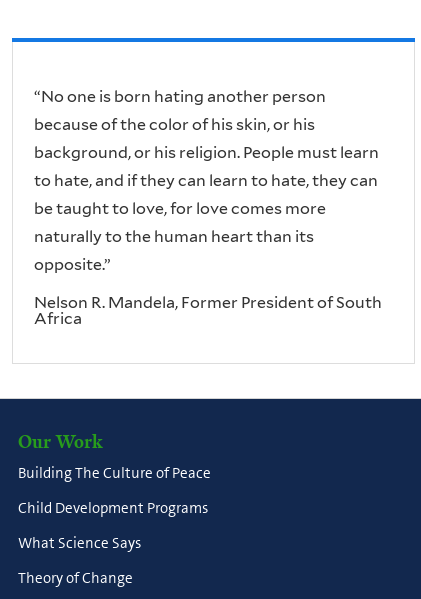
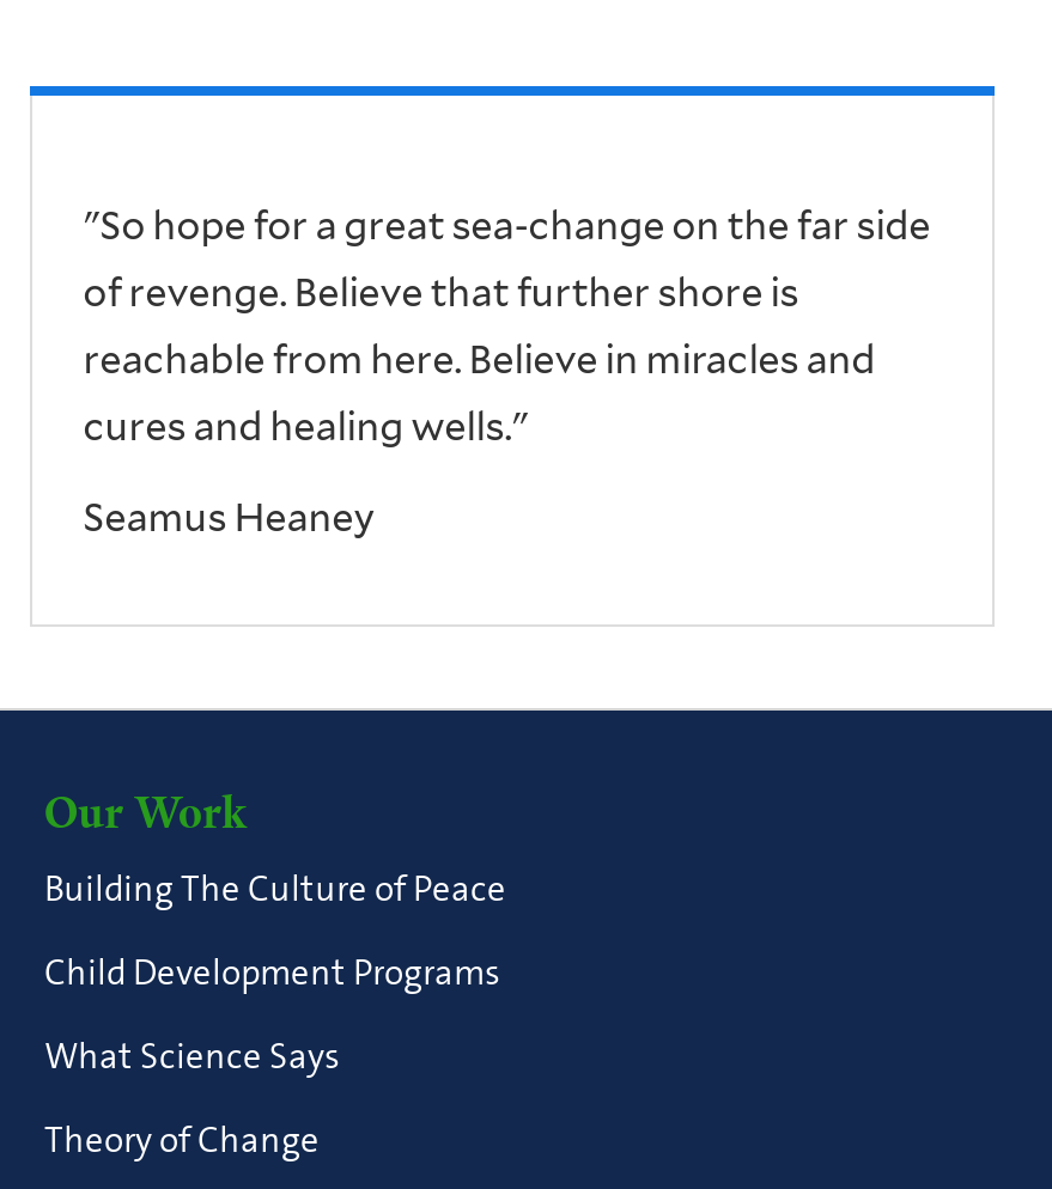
[34,87,382,328] “No one is born hating another person | because of the color of his skin, or his | background, or his religion. People must learn | to hate, and if they can learn to hate, they can | be taught to love, for love comes more | naturally to the human heart than its | opposite.” | Nelson R. Mandela, Former President of South | Africa -> [83,203,930,540] "So hope for a great sea-change on the far side | of revenge. Believe that further shore is | reachable from here. Believe in miracles and | cures and healing wells." | Seamus Heaney

